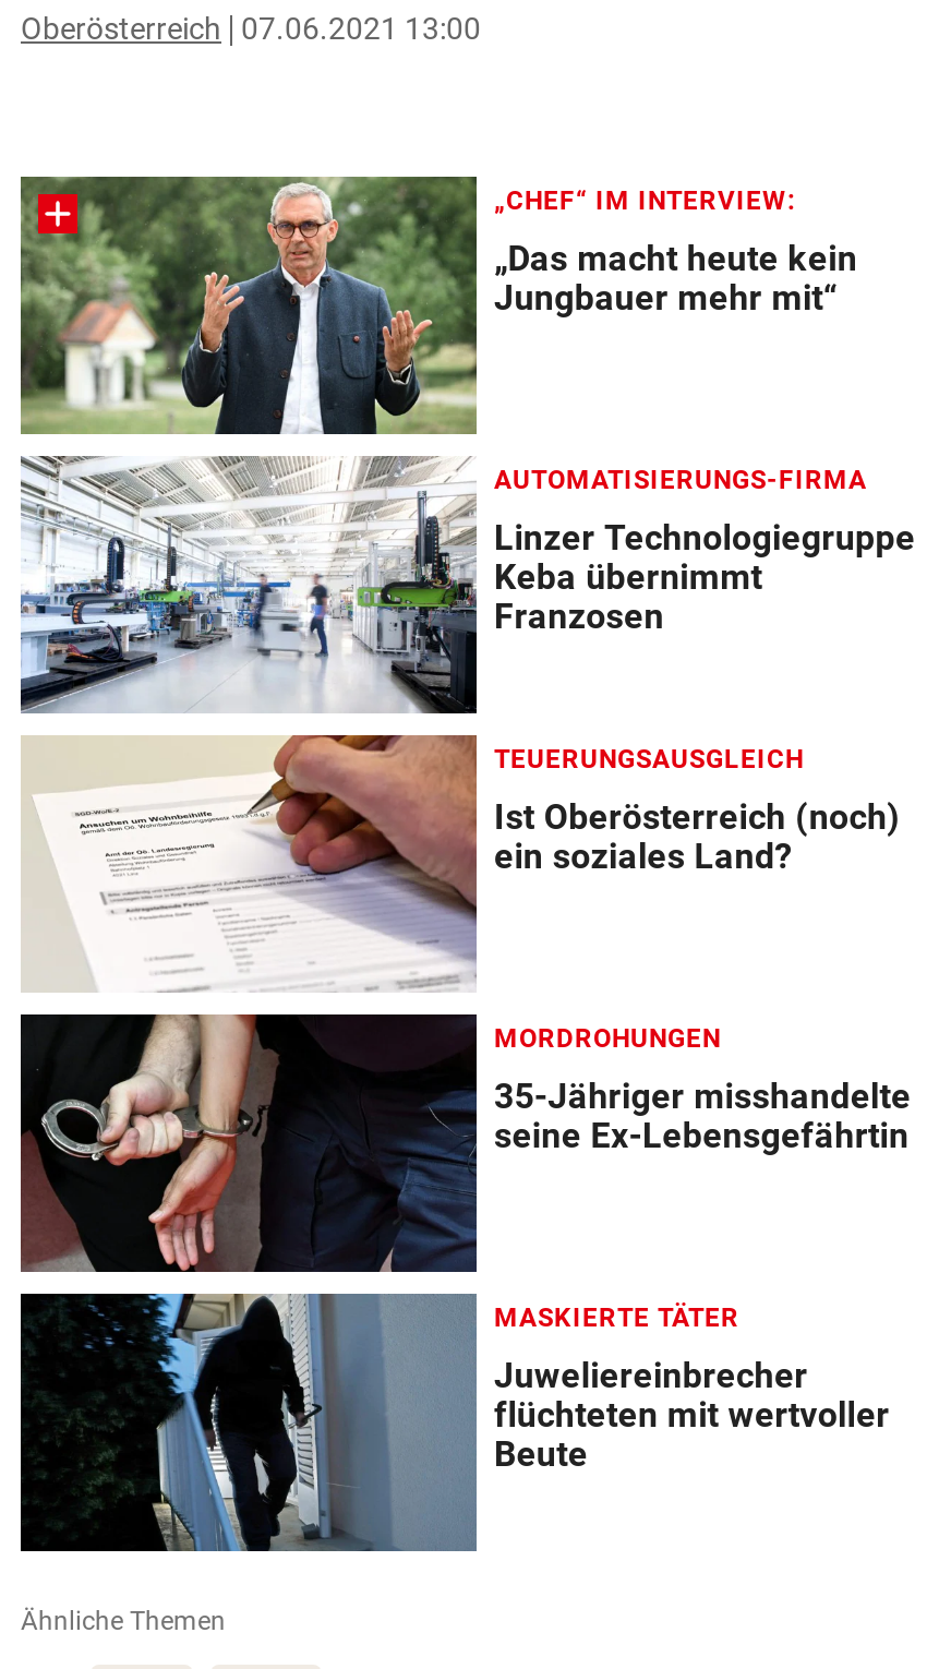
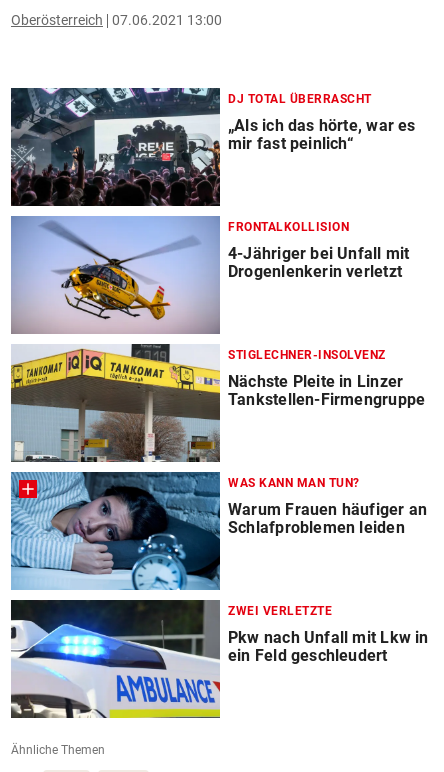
[19,175,795,436] [image] | „CHEF“ IM INTERVIEW: -> [10,87,371,207] [image] | DJ TOTAL ÜBERRASCHT
[494,238,857,319] „Das macht heute kein | Jungbauer mehr mit“ -> [228,116,416,153] „Als ich das hörte, war es | mir fast peinlich“
[21,454,867,713] [image] | AUTOMATISIERUNGS-FIRMA -> [11,215,349,334] [image] | FRONTALKOLLISION
[494,517,915,637] Linzer Technologiegruppe | Keba übernimmt | Franzosen -> [228,244,409,281] 4-Jähriger bei Unfall mit | Drogenlenkerin verletzt
[21,733,804,993] [image] | TEUERUNGSAUSGLEICH -> [10,343,385,463] [image] | STIGLECHNER-INSOLVENZ
[494,797,901,877] Ist Oberösterreich (noch) | ein soziales Land? -> [228,372,425,409] Nächste Pleite in Linzer | Tankstellen-Firmengruppe
[19,1012,721,1274] [image] | MORDROHUNGEN -> [10,471,359,591] [image] | WAS KANN MAN TUN?
[494,1076,911,1157] 35-Jähriger misshandelte | seine Ex-Lebensgefährtin -> [228,500,427,537] Warum Frauen häufiger an | Schlafproblemen leiden
[19,1292,739,1553] [image] | MASKIERTE TÄTER -> [10,599,332,719] [image] | ZWEI VERLETZTE
[494,1356,890,1476] Juweliereinbrecher | flüchteten mit wertvoller | Beute -> [228,628,429,665] Pkw nach Unfall mit Lkw in | ein Feld geschleudert

